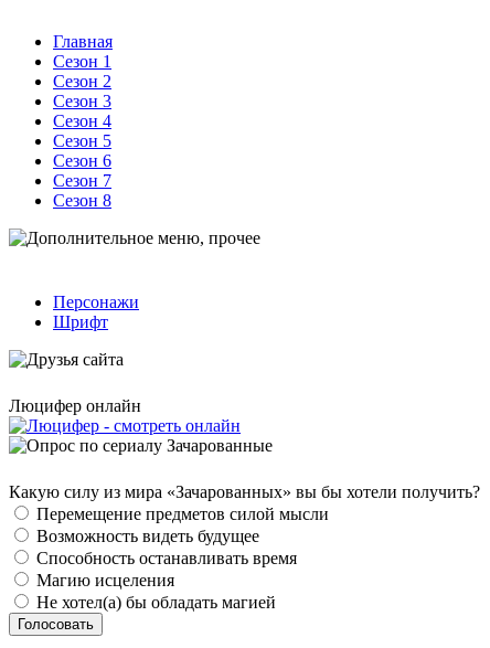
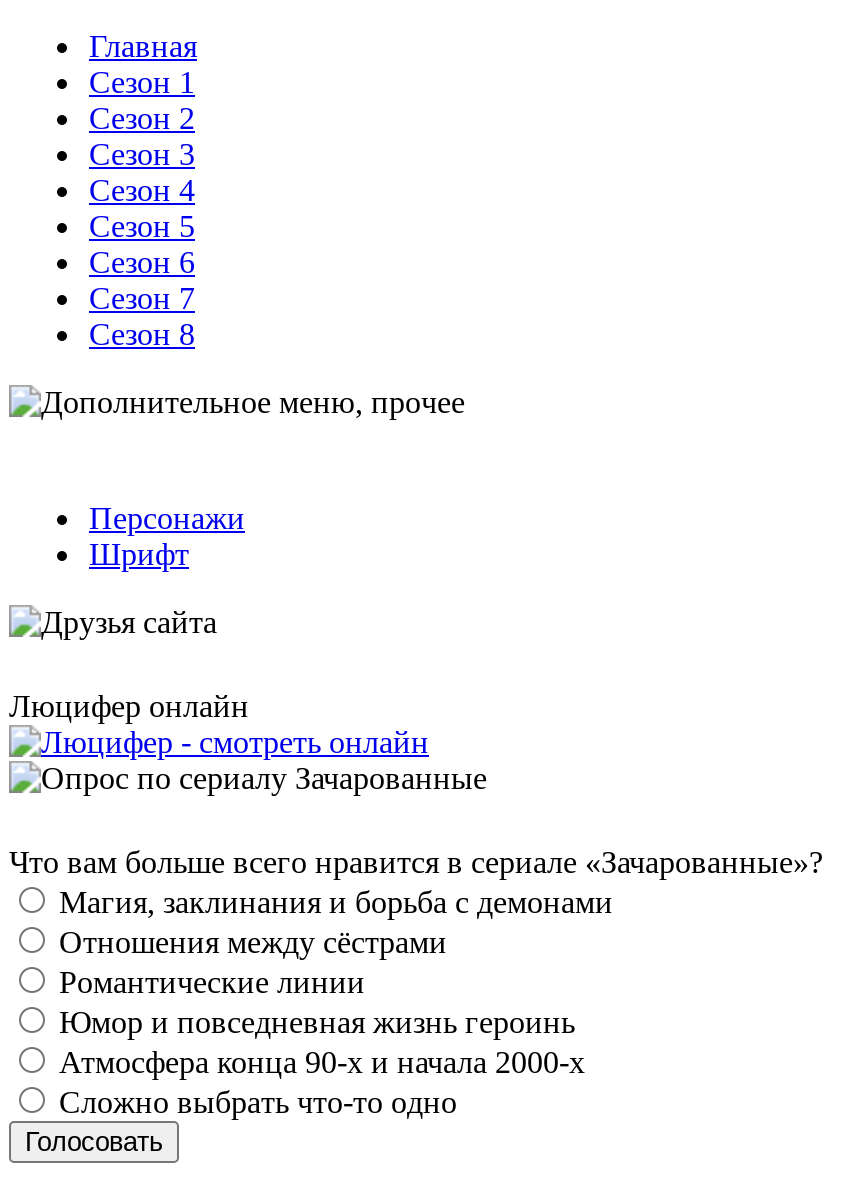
[9,482,480,611] Какую силу из мира «Зачарованных» вы бы хотели получить? | Перемещение предметов силой мысли | Возможность видеть будущее | Способность останавливать время | Магию исцеления | Не хотел(а) бы обладать магией -> [9,845,823,1119] Что вам больше всего нравится в сериале «Зачарованные»? | Магия, заклинания и борьба с демонами | Отношения между сёстрами | Романтические линии | Юмор и повседневная жизнь героинь | Атмосфера конца 90-х и начала 2000-х | Сложно выбрать что-то одно

